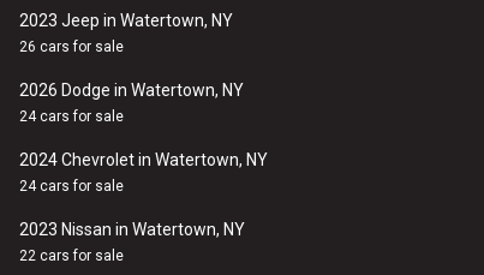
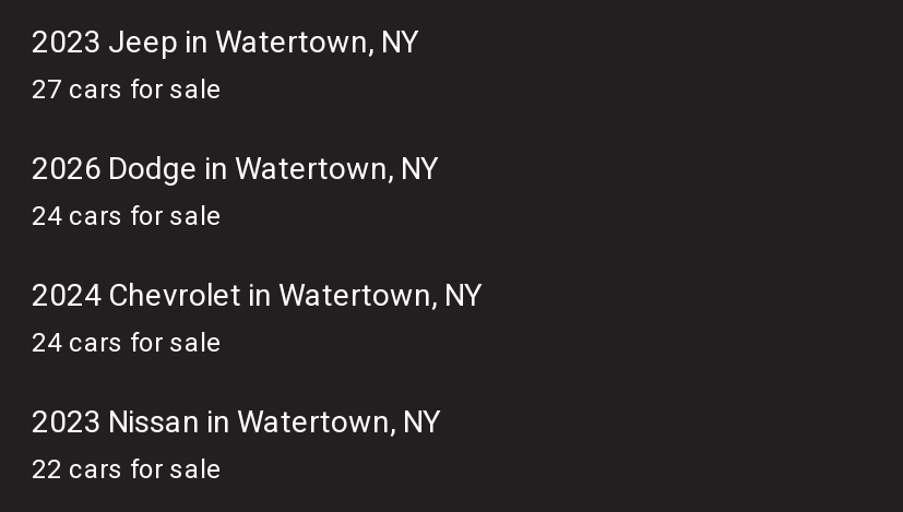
[19,38,124,55] 26 cars for sale -> [32,74,222,105] 27 cars for sale

